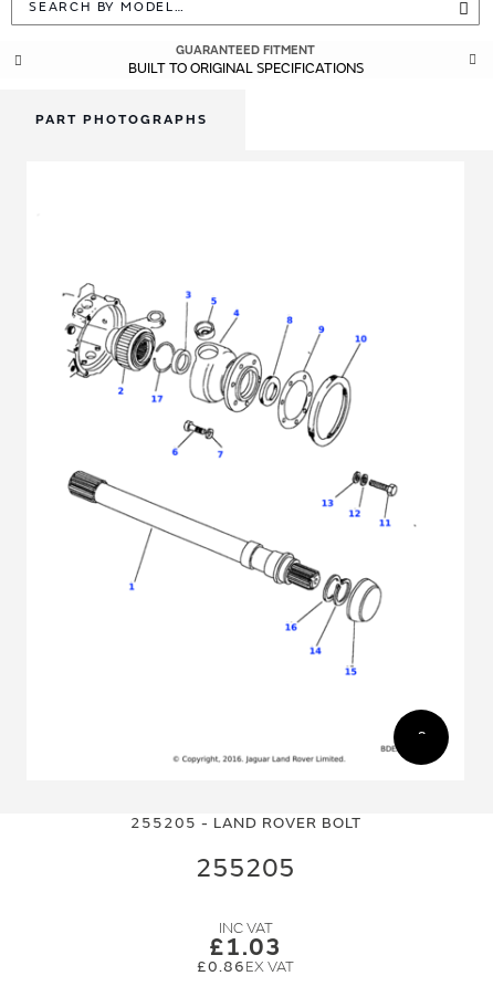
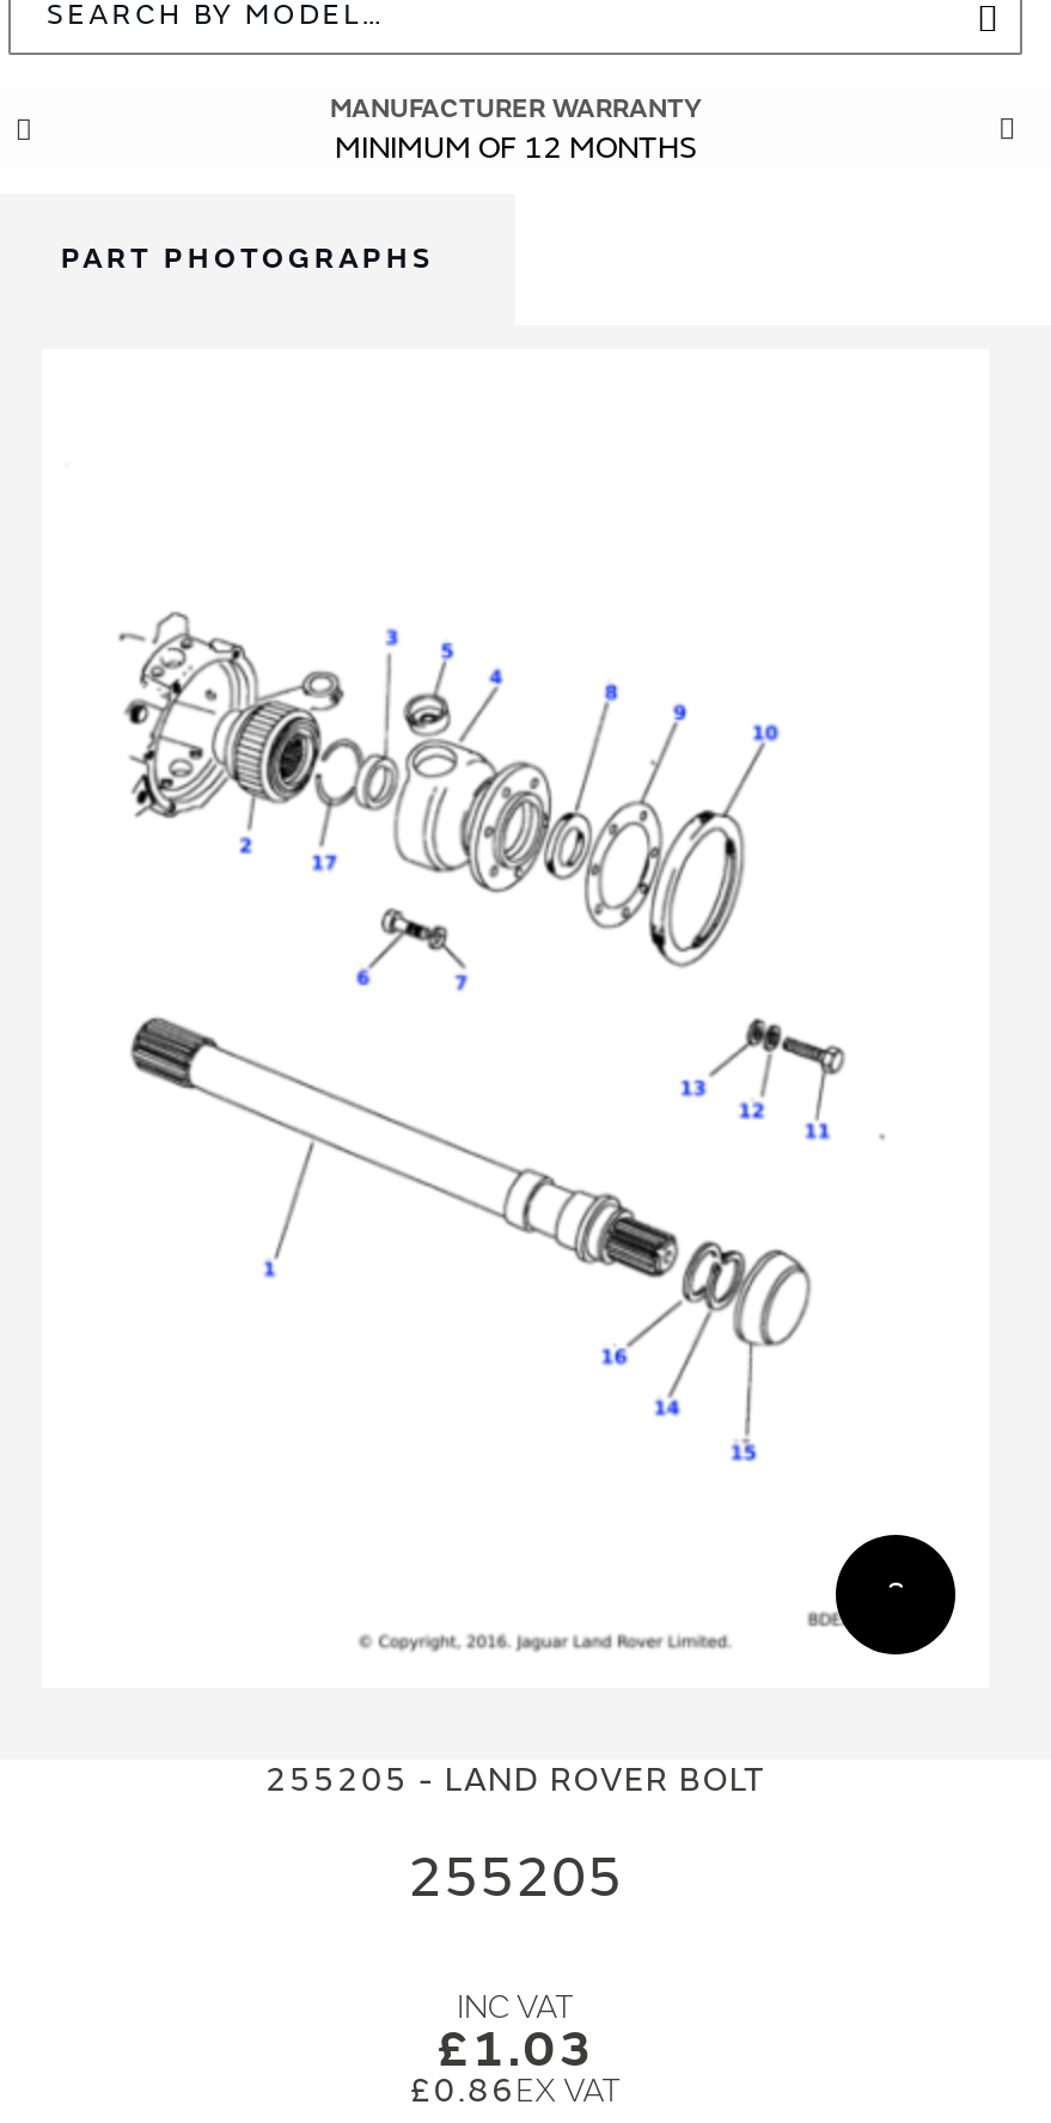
[128,43,363,77] GUARANTEED FITMENT | BUILT TO ORIGINAL SPECIFICATIONS -> [330,93,701,167] MANUFACTURER WARRANTY | MINIMUM OF 12 MONTHS

